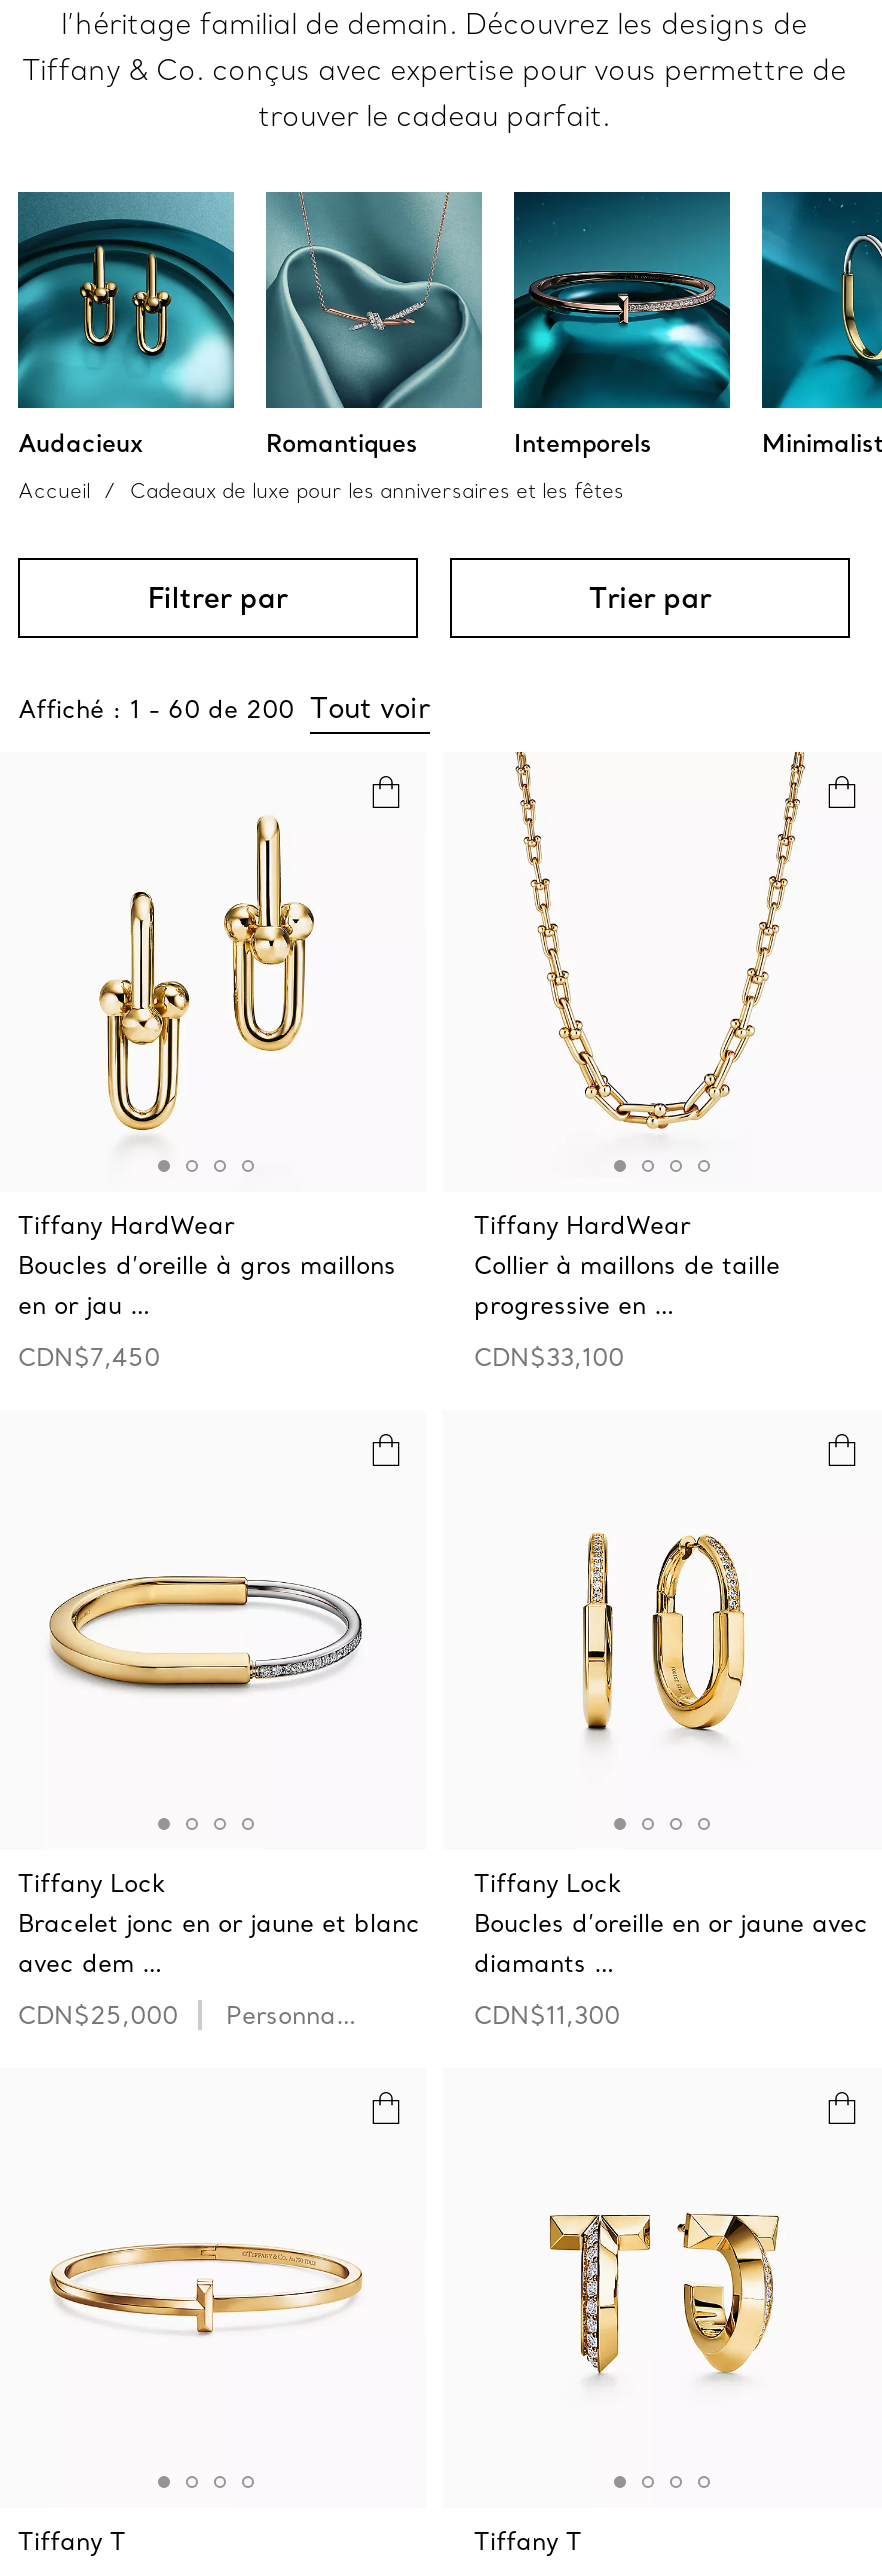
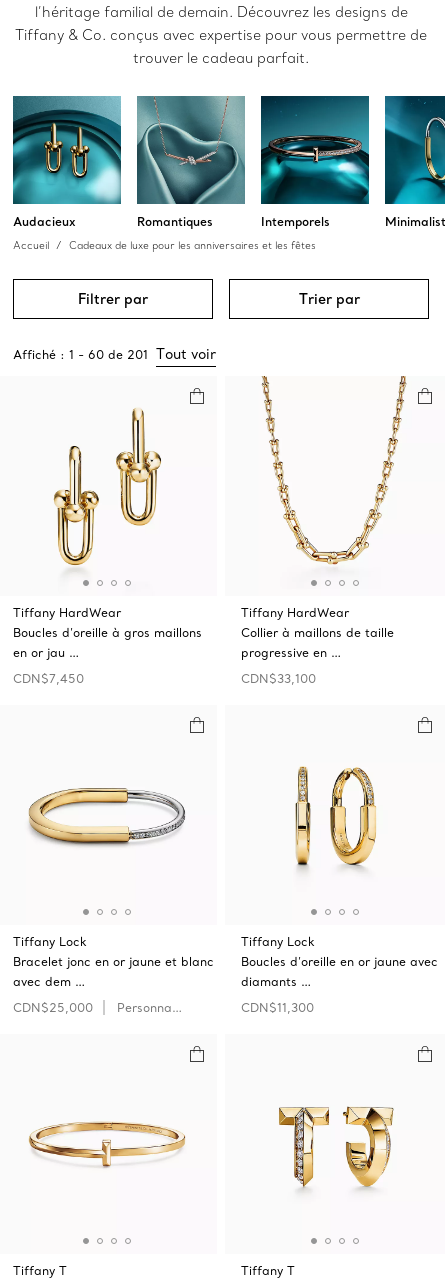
[18,690,430,726] Affiché : 1 - 60 de 200 Tout voir -> [13,345,216,363] Affiché : 1 - 60 de 201 Tout voir

